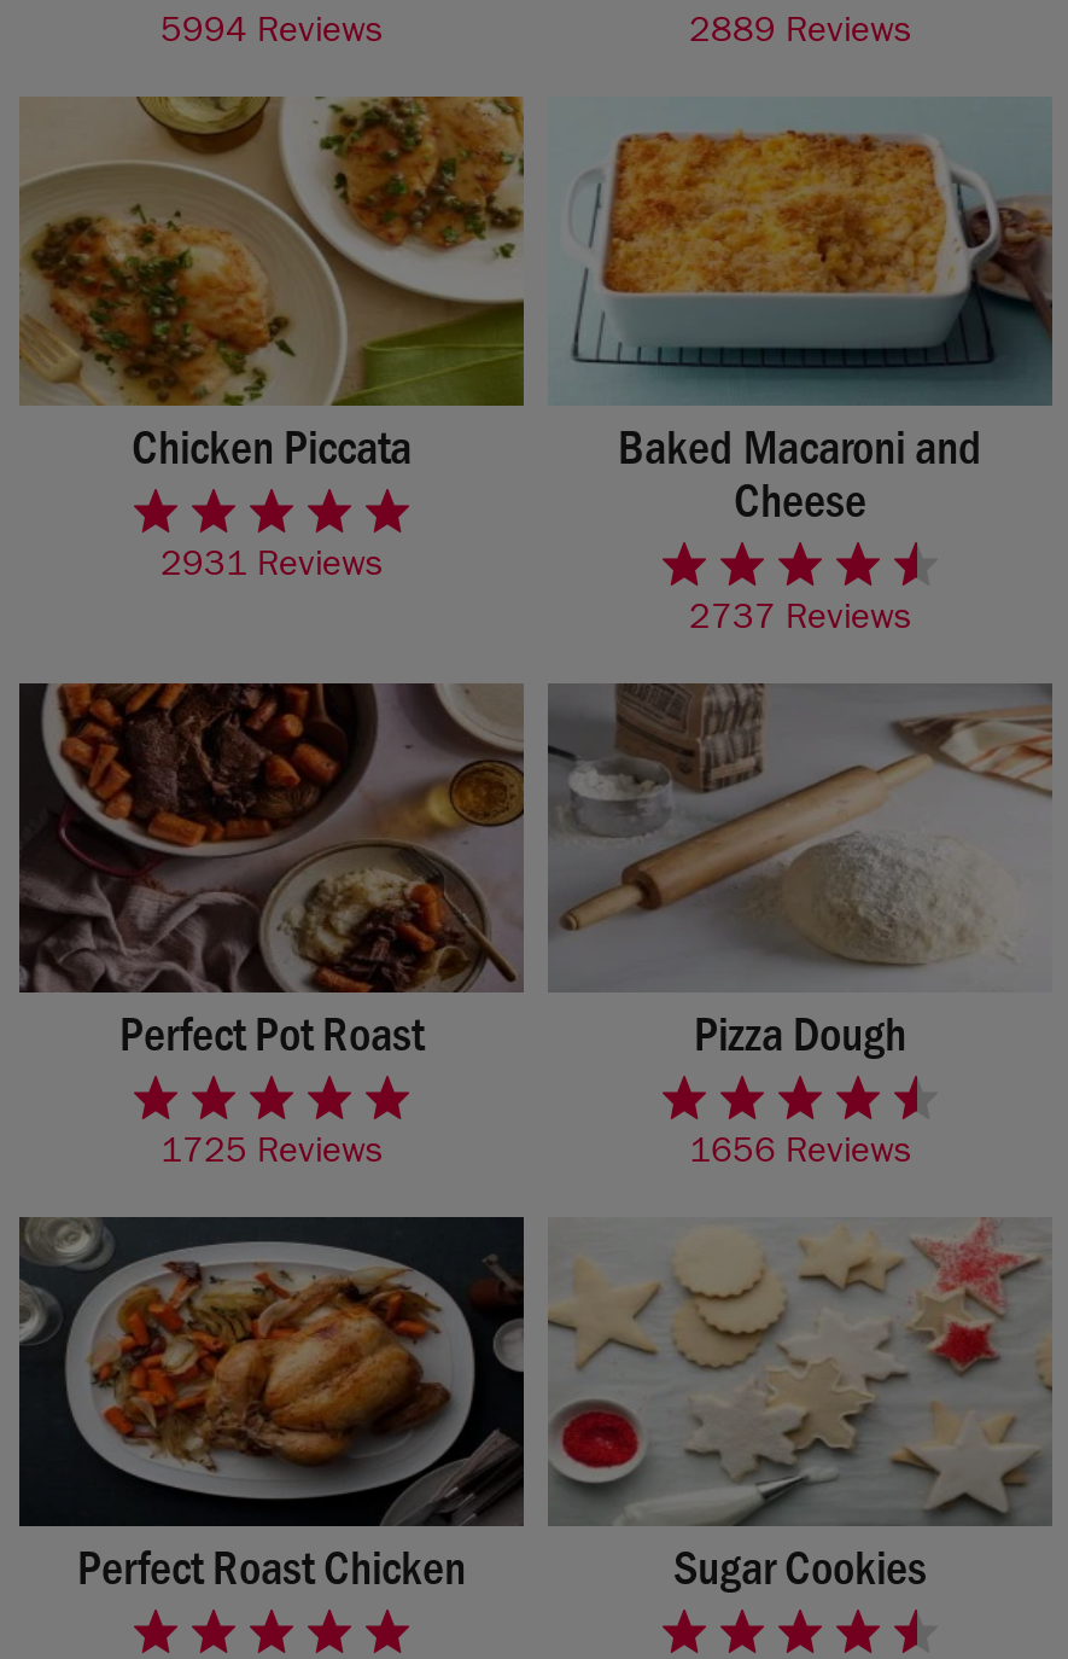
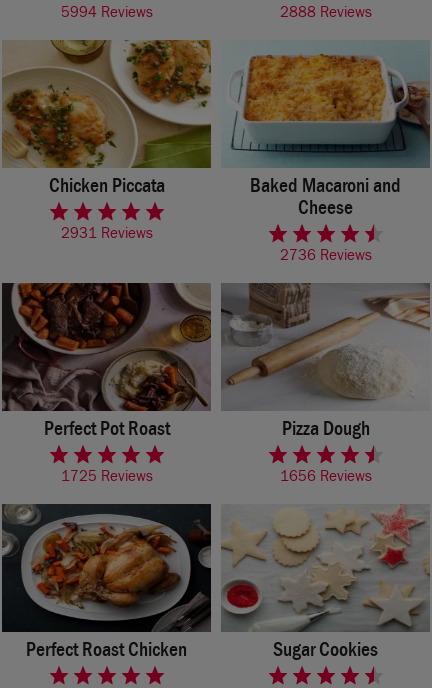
[689,17,911,53] 2889 Reviews -> [279,7,371,22] 2888 Reviews
[689,604,911,640] 2737 Reviews -> [279,250,371,265] 2736 Reviews

